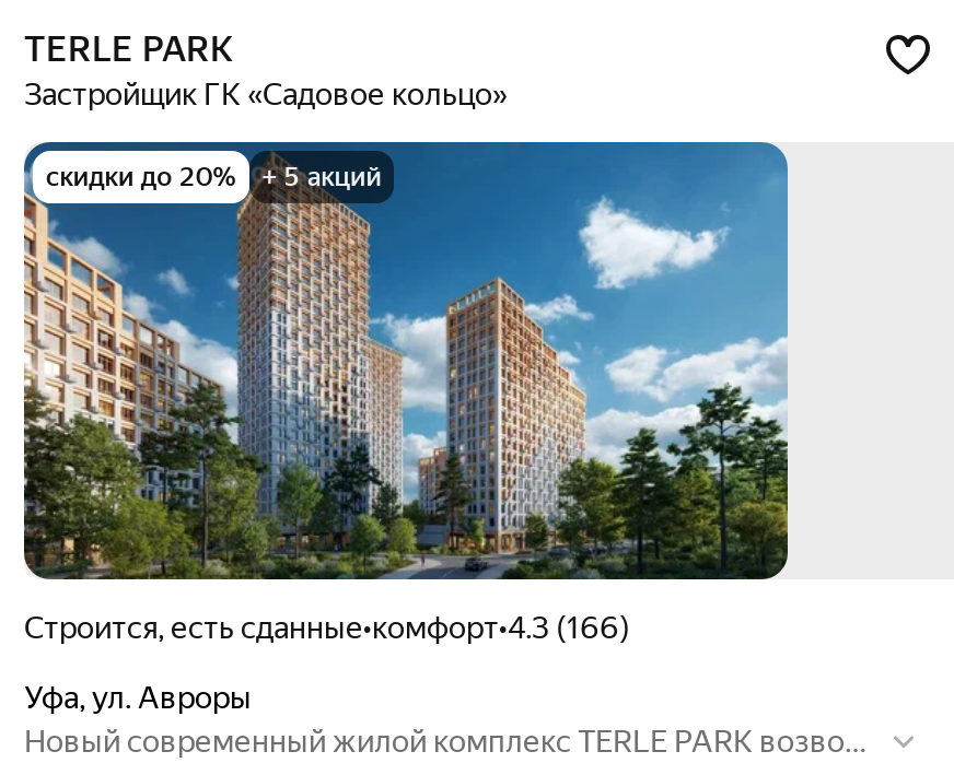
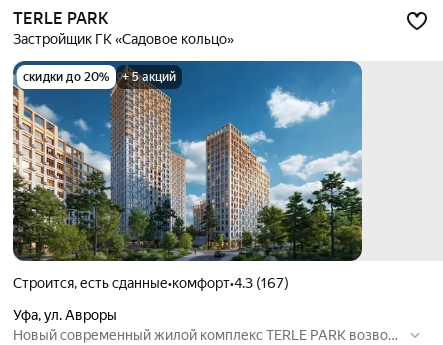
[44,610,630,645] Строится, есть сданные•комфорт•4.3 (166) -> [22,275,289,291] Строится, есть сданные•комфорт•4.3 (167)

